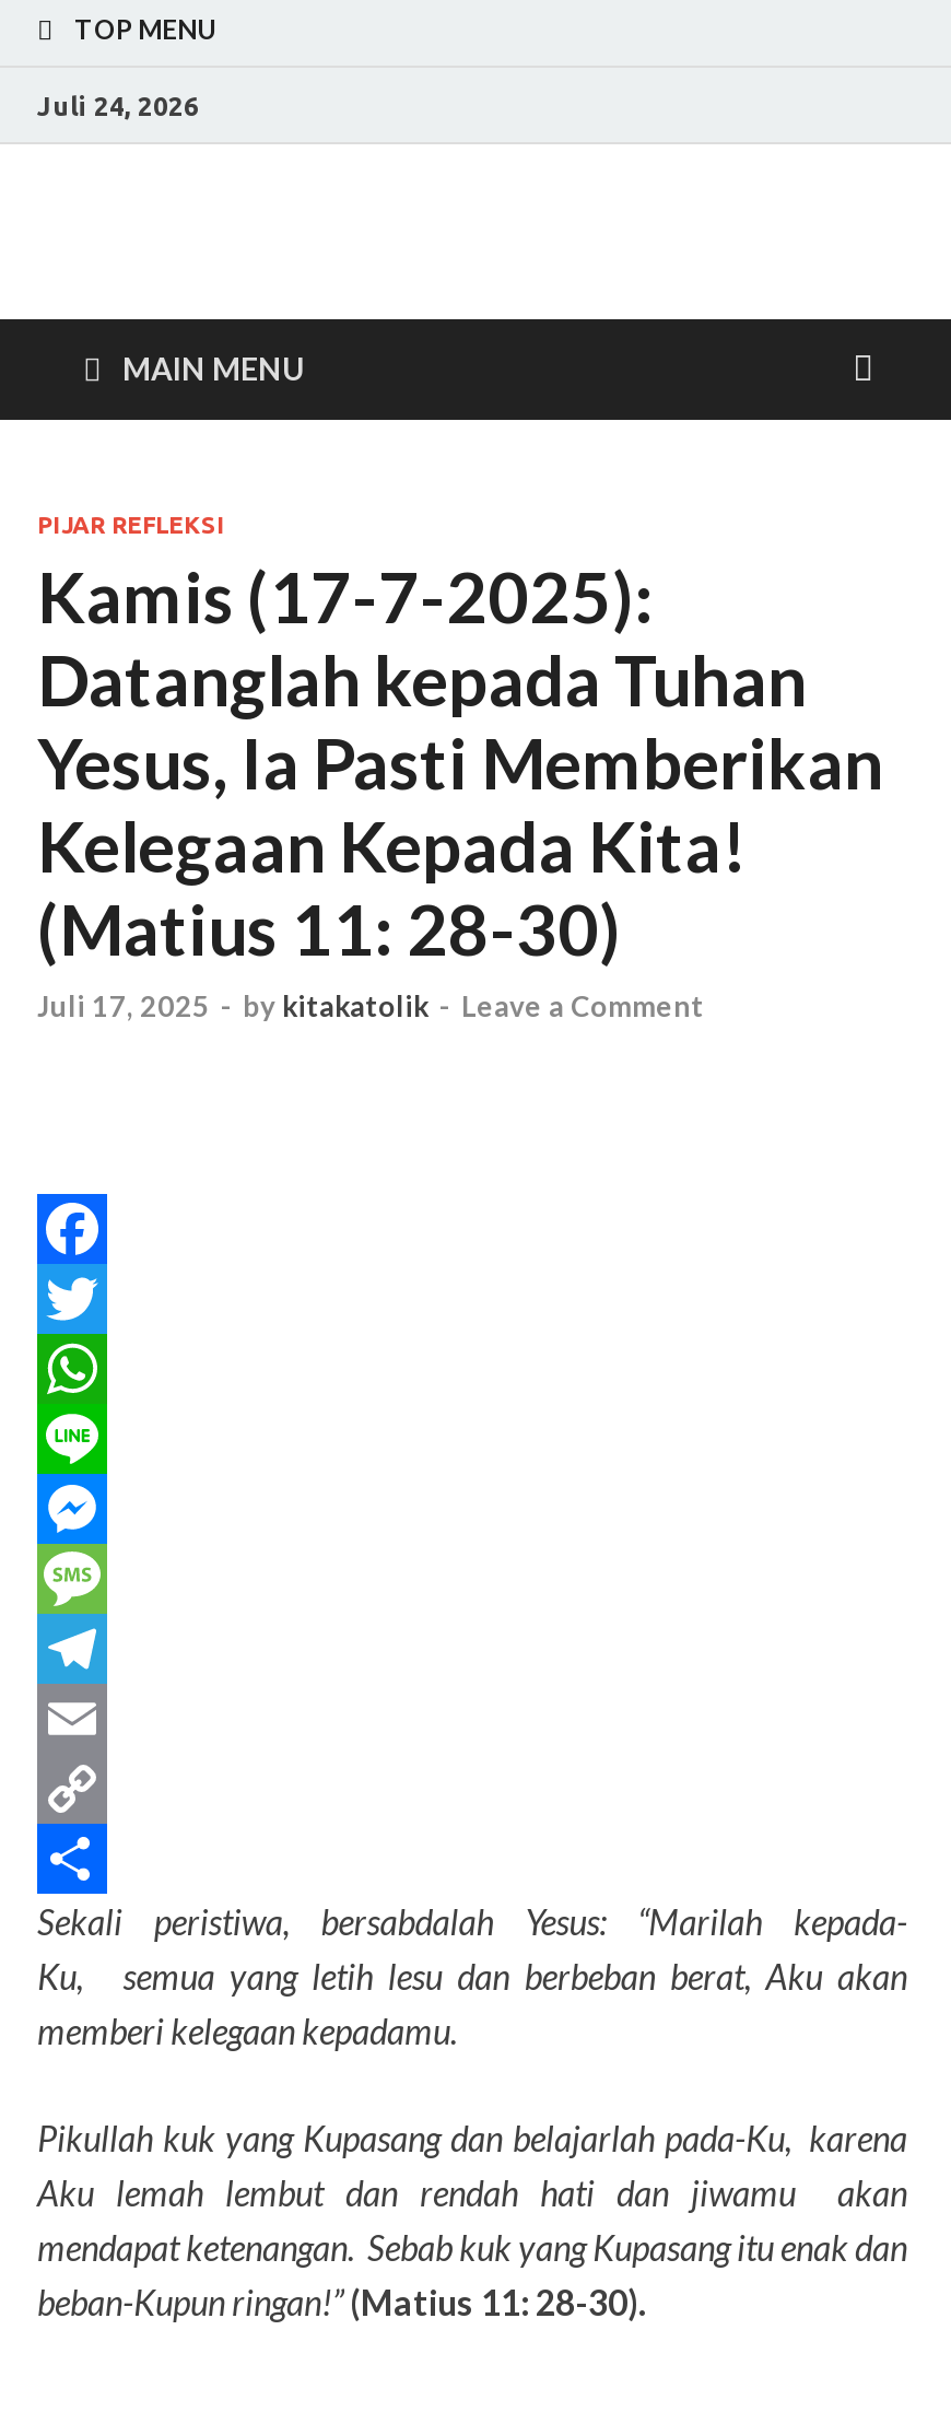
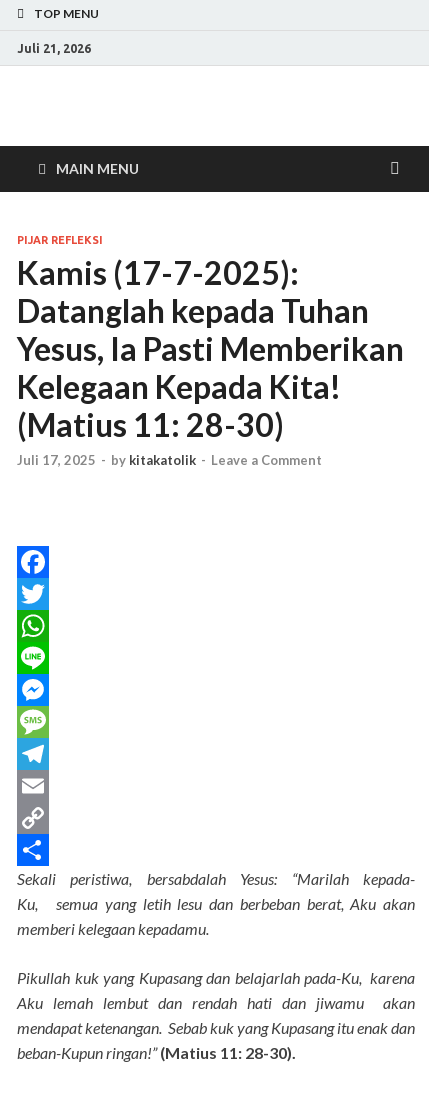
[37,91,199,119] Juli 24, 2026 -> [17,41,91,54] Juli 21, 2026

